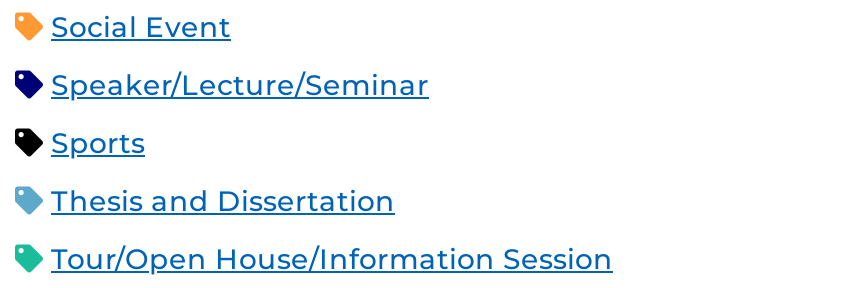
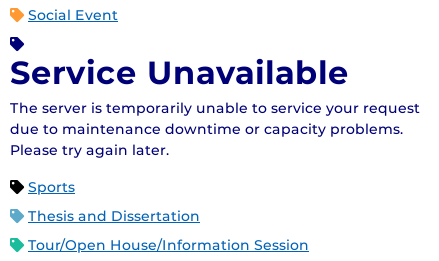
[51,67,429,103] Speaker/Lecture/Seminar -> [10,53,420,159] Service Unavailable | The server is temporarily unable to service your request | due to maintenance downtime or capacity problems. | Please try again later.

